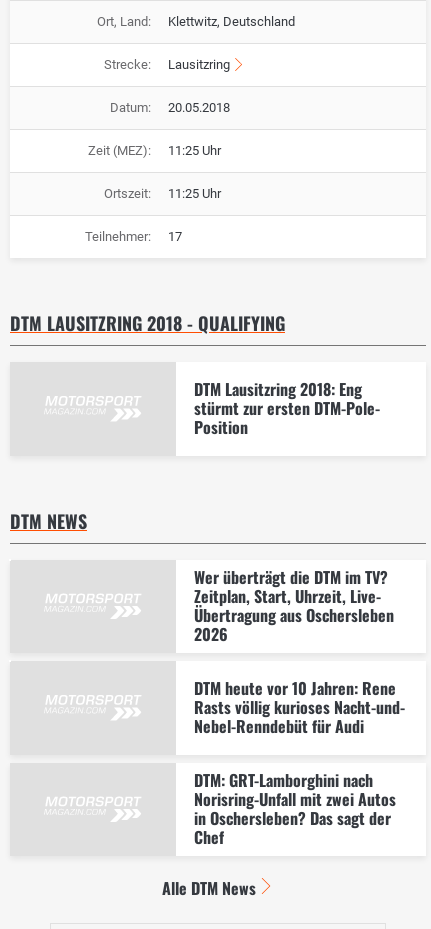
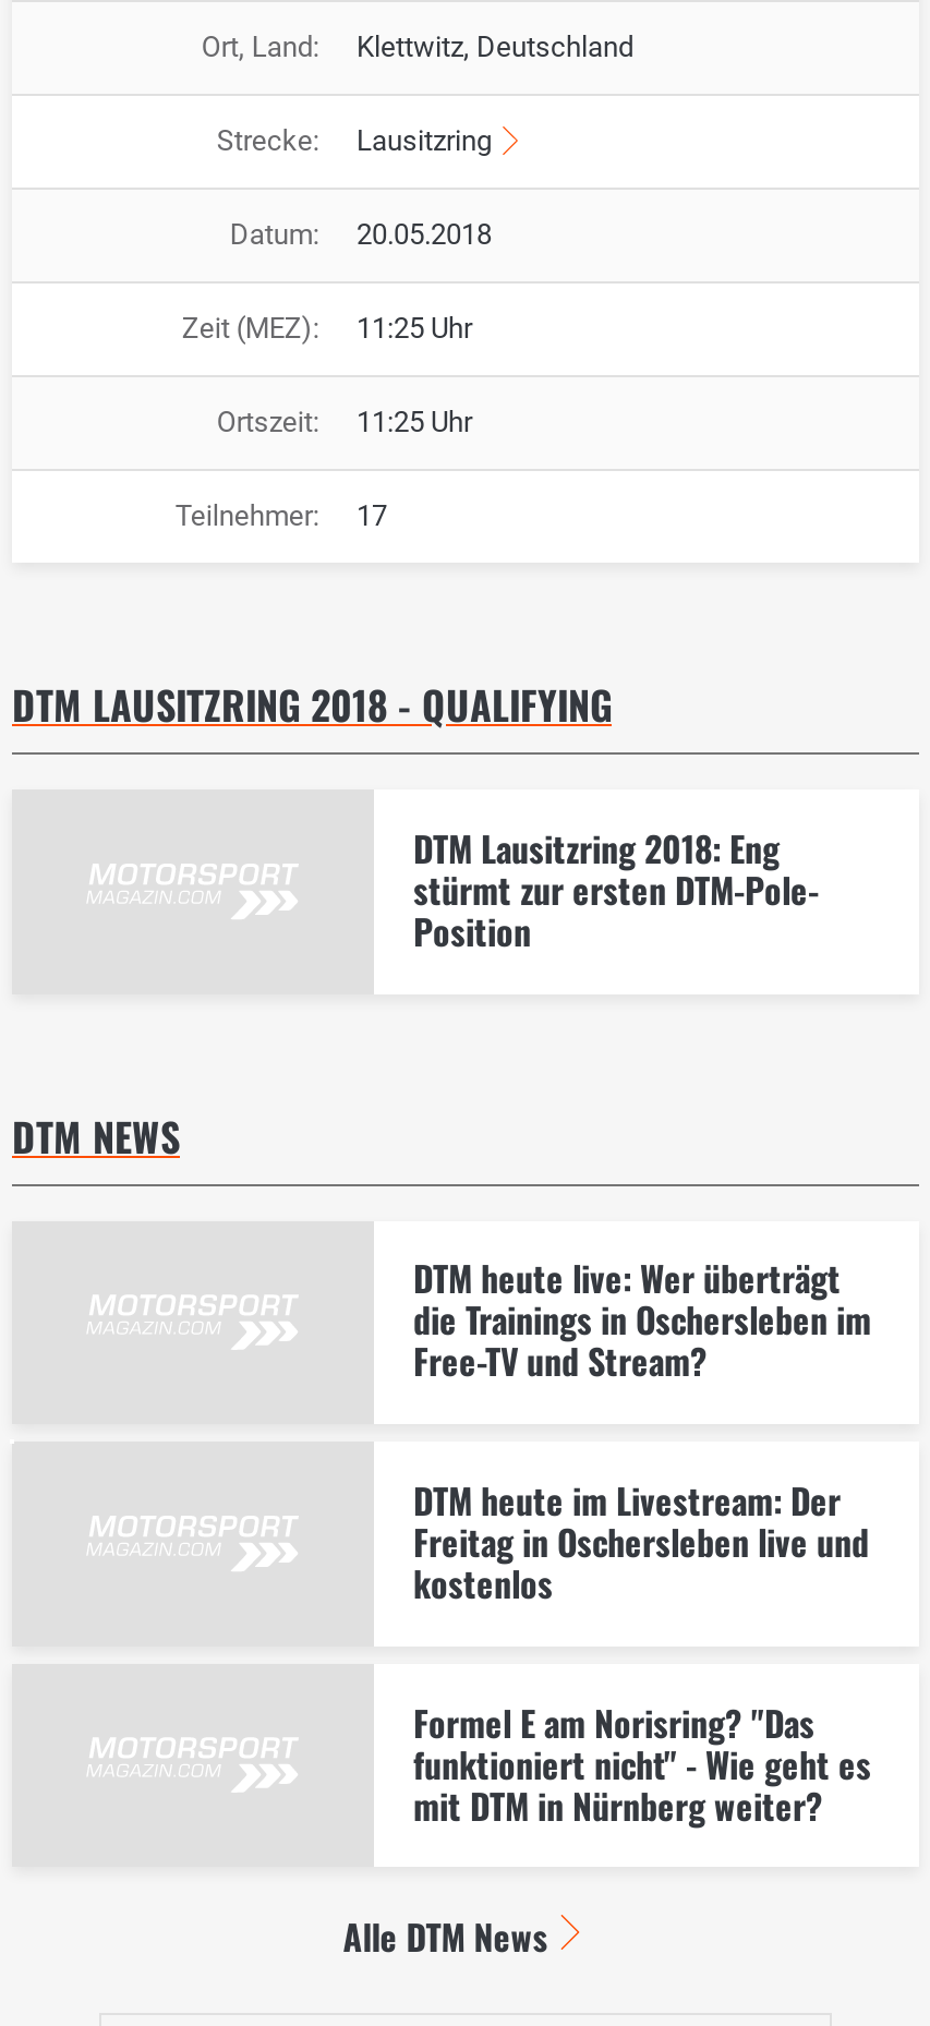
[194,565,394,646] Wer überträgt die DTM im TV? | Zeitplan, Start, Uhrzeit, Live- | Übertragung aus Oschersleben | 2026 -> [413,1252,871,1388] DTM heute live: Wer überträgt | die Trainings in Oschersleben im | Free-TV und Stream?
[194,676,405,738] DTM heute vor 10 Jahren: Rene | Rasts völlig kurioses Nacht-und- | Nebel-Renndebüt für Audi -> [413,1474,869,1609] DTM heute im Livestream: Der | Freitag in Oschersleben live und | kostenlos
[194,768,396,849] DTM: GRT-Lamborghini nach | Norisring-Unfall mit zwei Autos | in Oschersleben? Das sagt der | Chef -> [413,1696,871,1831] Formel E am Norisring? "Das | funktioniert nicht" - Wie geht es | mit DTM in Nürnberg weiter?

